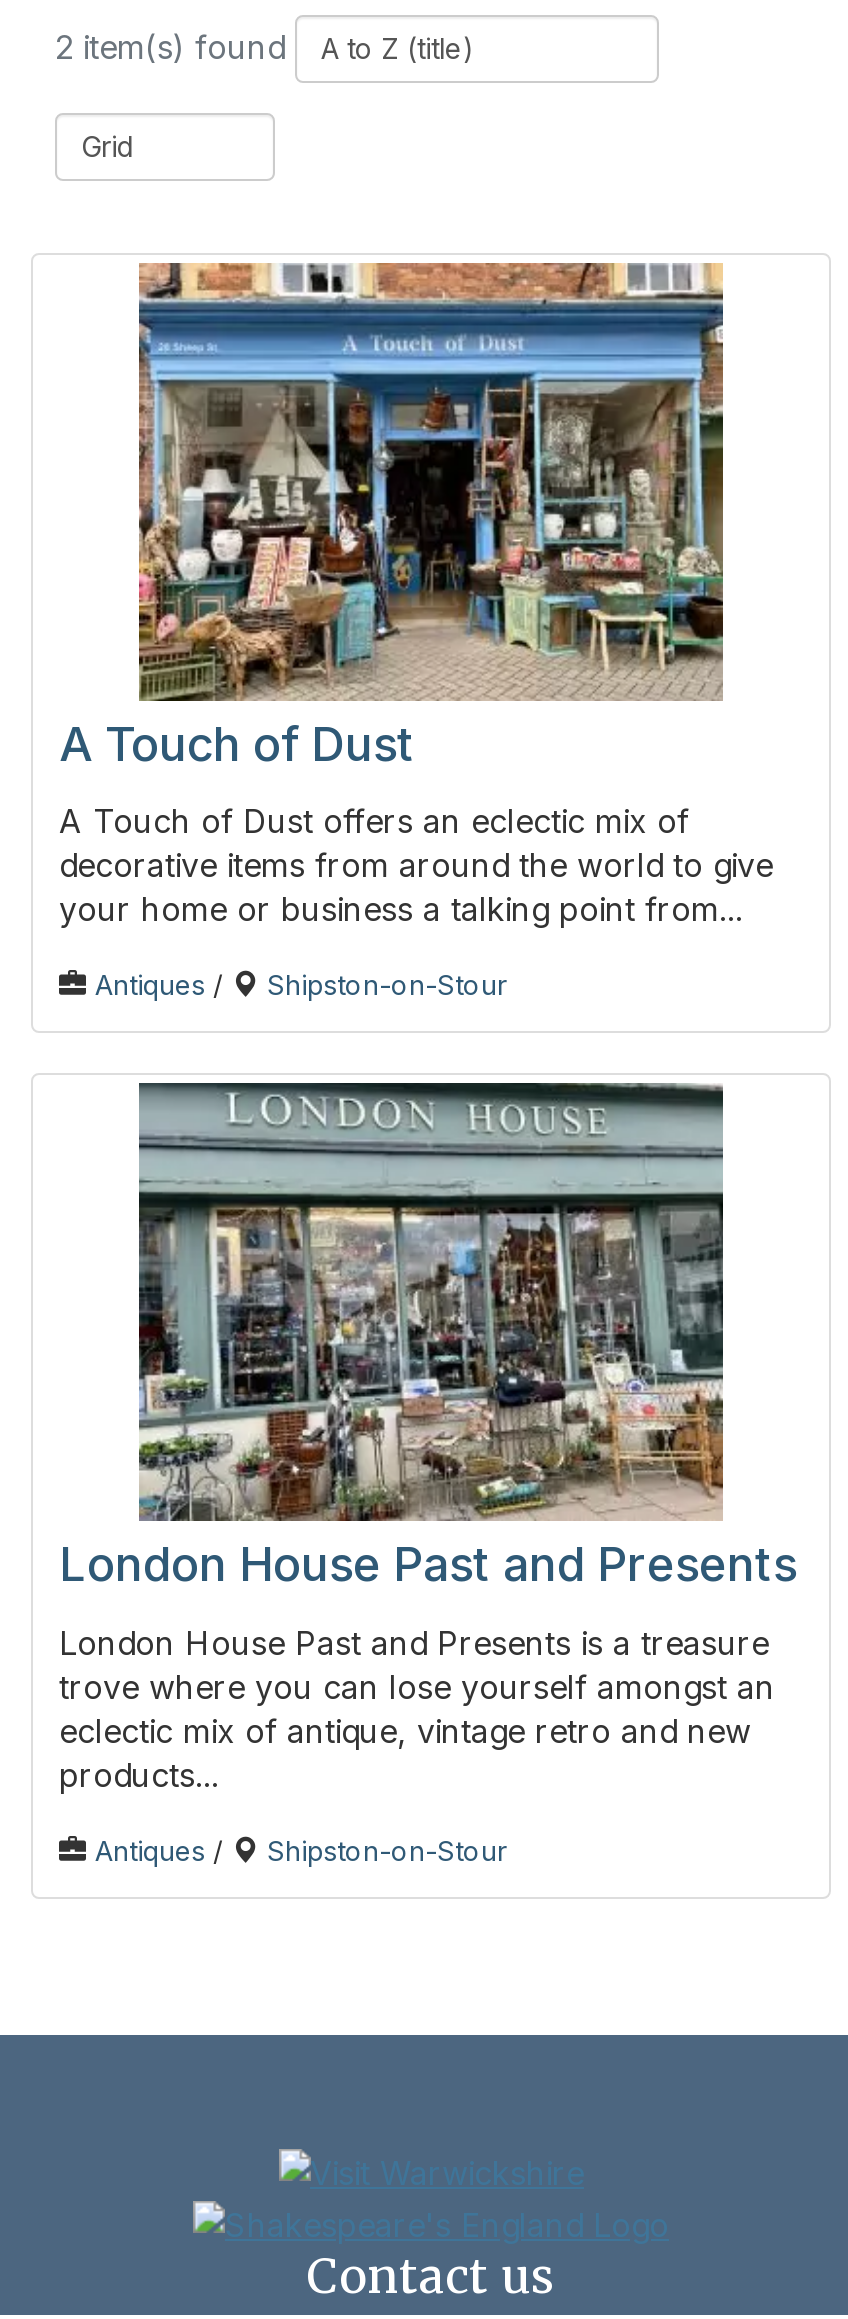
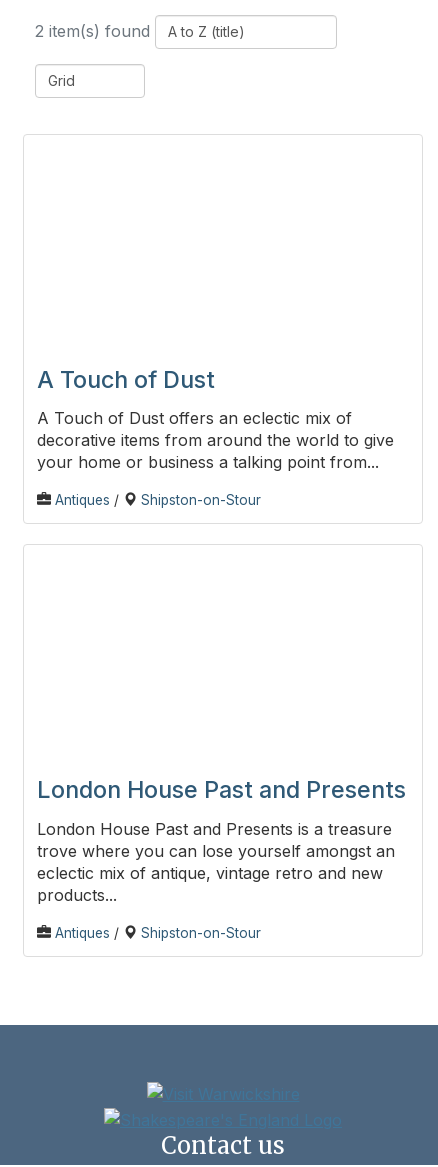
[137,261,725,703] [image] -> none
[137,1081,725,1523] [image] -> none

